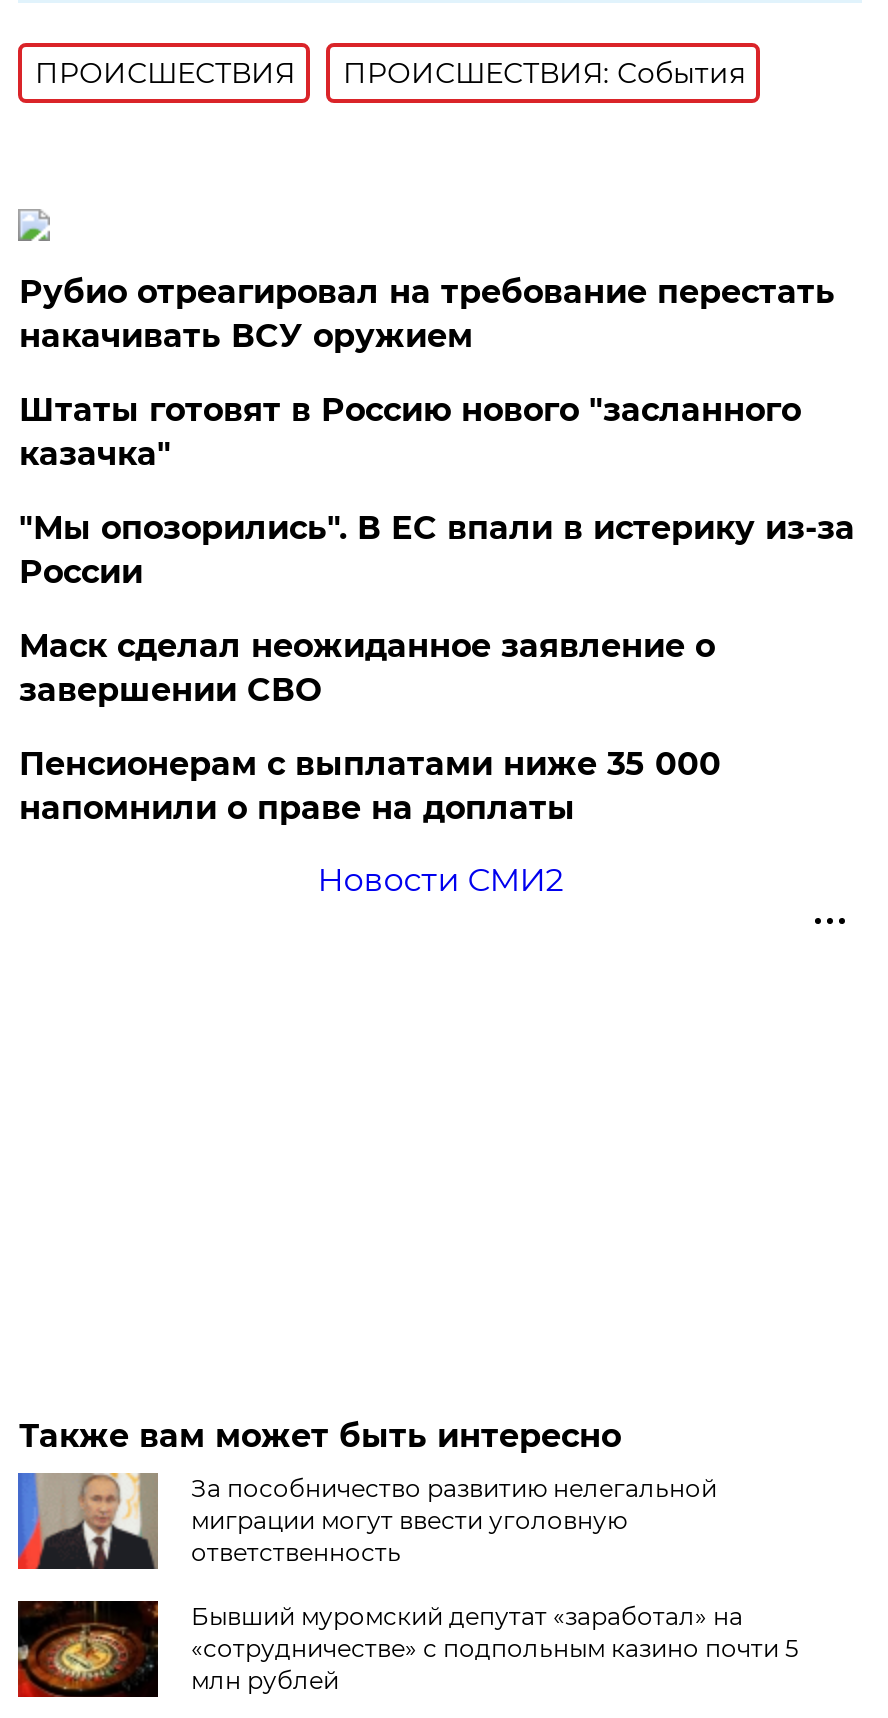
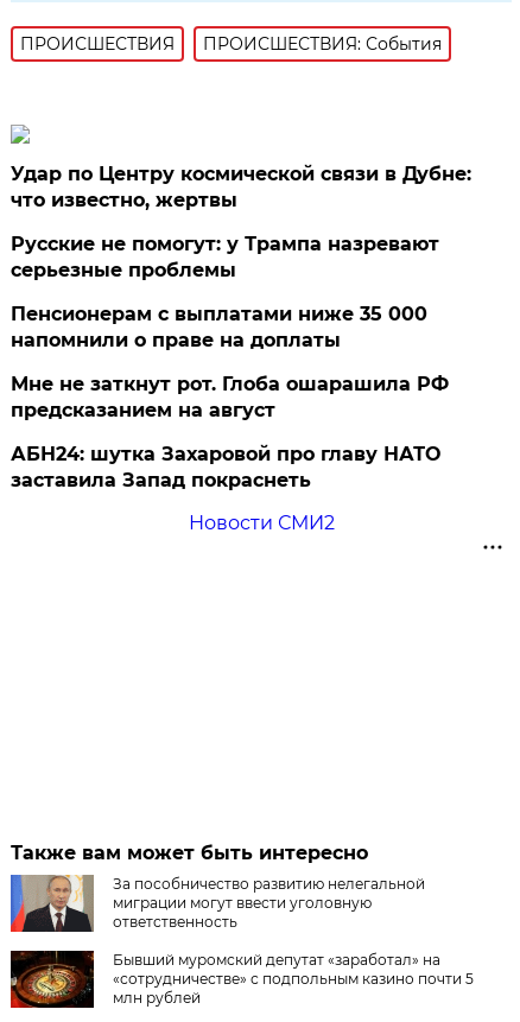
[19,273,855,709] Рубио отреагировал на требование перестать | накачивать ВСУ оружием | Штаты готовят в Россию нового "засланного | казачка" | "Мы опозорились". В ЕС впали в истерику из-за | России | Маск сделал неожиданное заявление о | завершении СВО -> [11,163,472,281] Удар по Центру космической связи в Дубне: | что известно, жертвы | Русские не помогут: у Трампа назревают | серьезные проблемы
moved [19,745,721,827] -> [11,303,428,351]: Пенсионерам с выплатами ниже 35 000 | напомнили о праве на доплаты
none -> [11,373,449,491] Мне не заткнут рот. Глоба ошарашила РФ | предсказанием на август | АБН24: шутка Захаровой про главу НАТО | заставила Запад покраснеть

